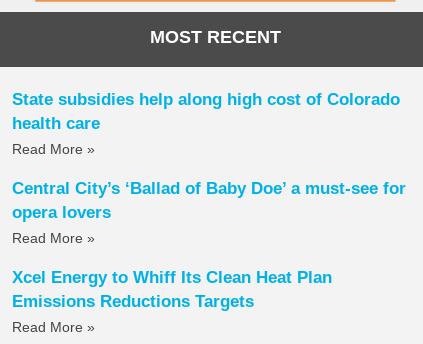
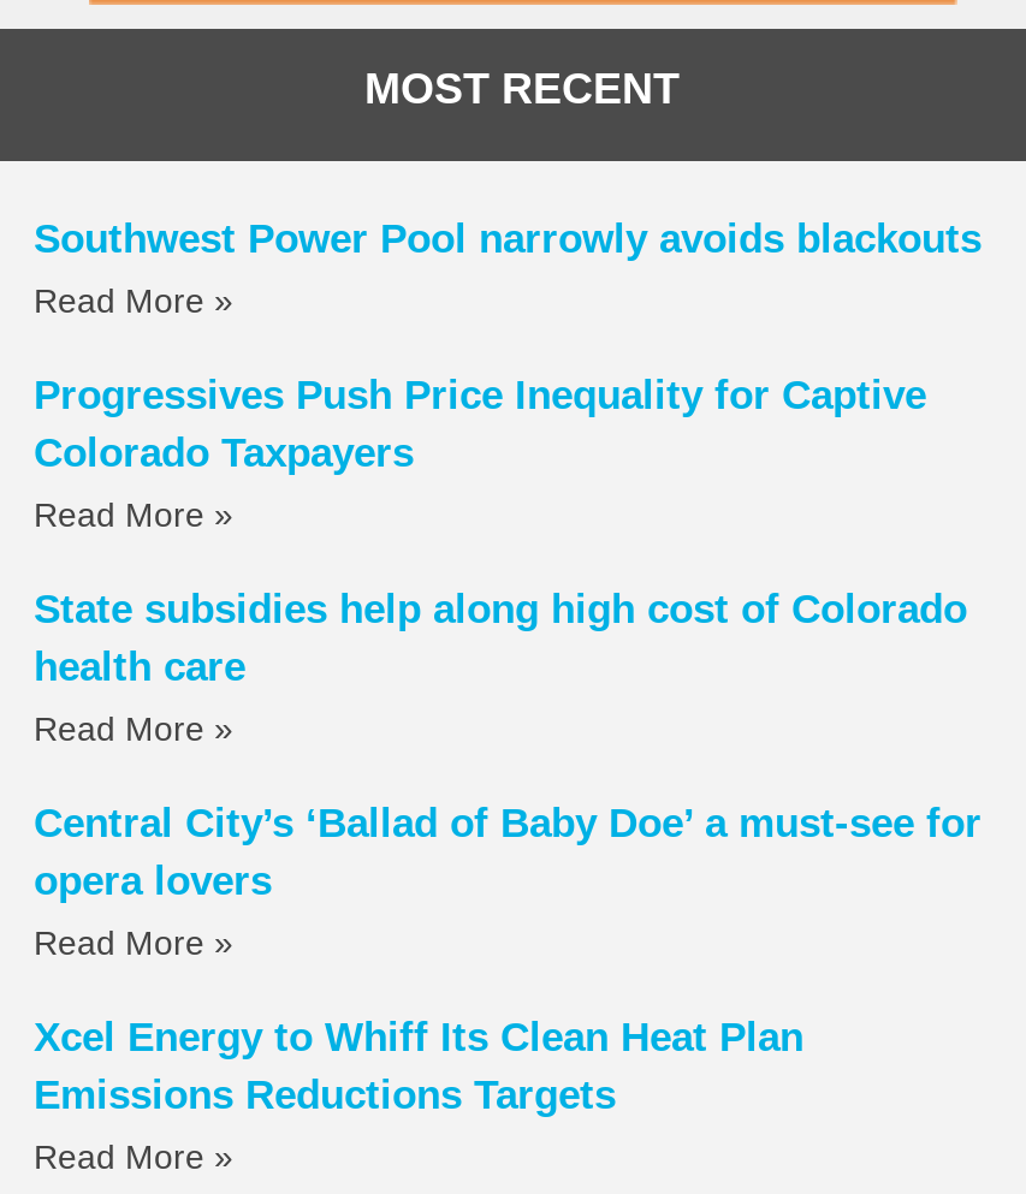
none -> [34,217,1006,534] Southwest Power Pool narrowly avoids blackouts | Read More » | Progressives Push Price Inequality for Captive | Colorado Taxpayers | Read More »

